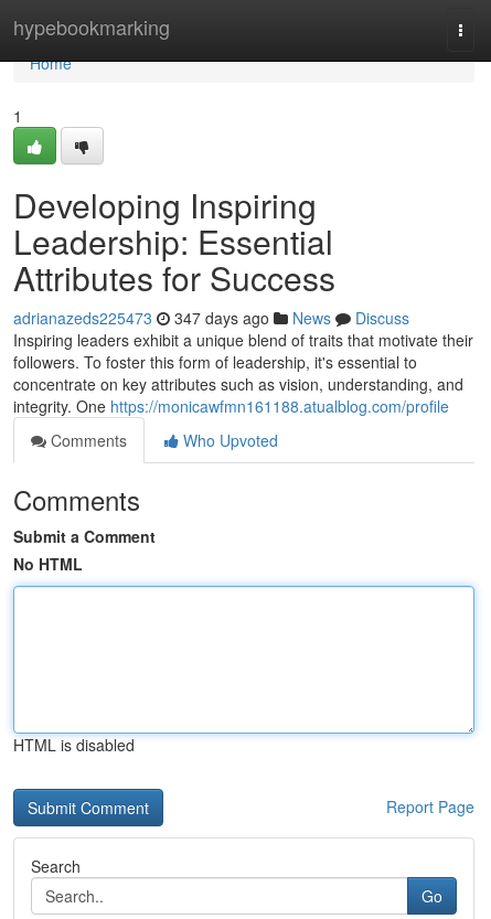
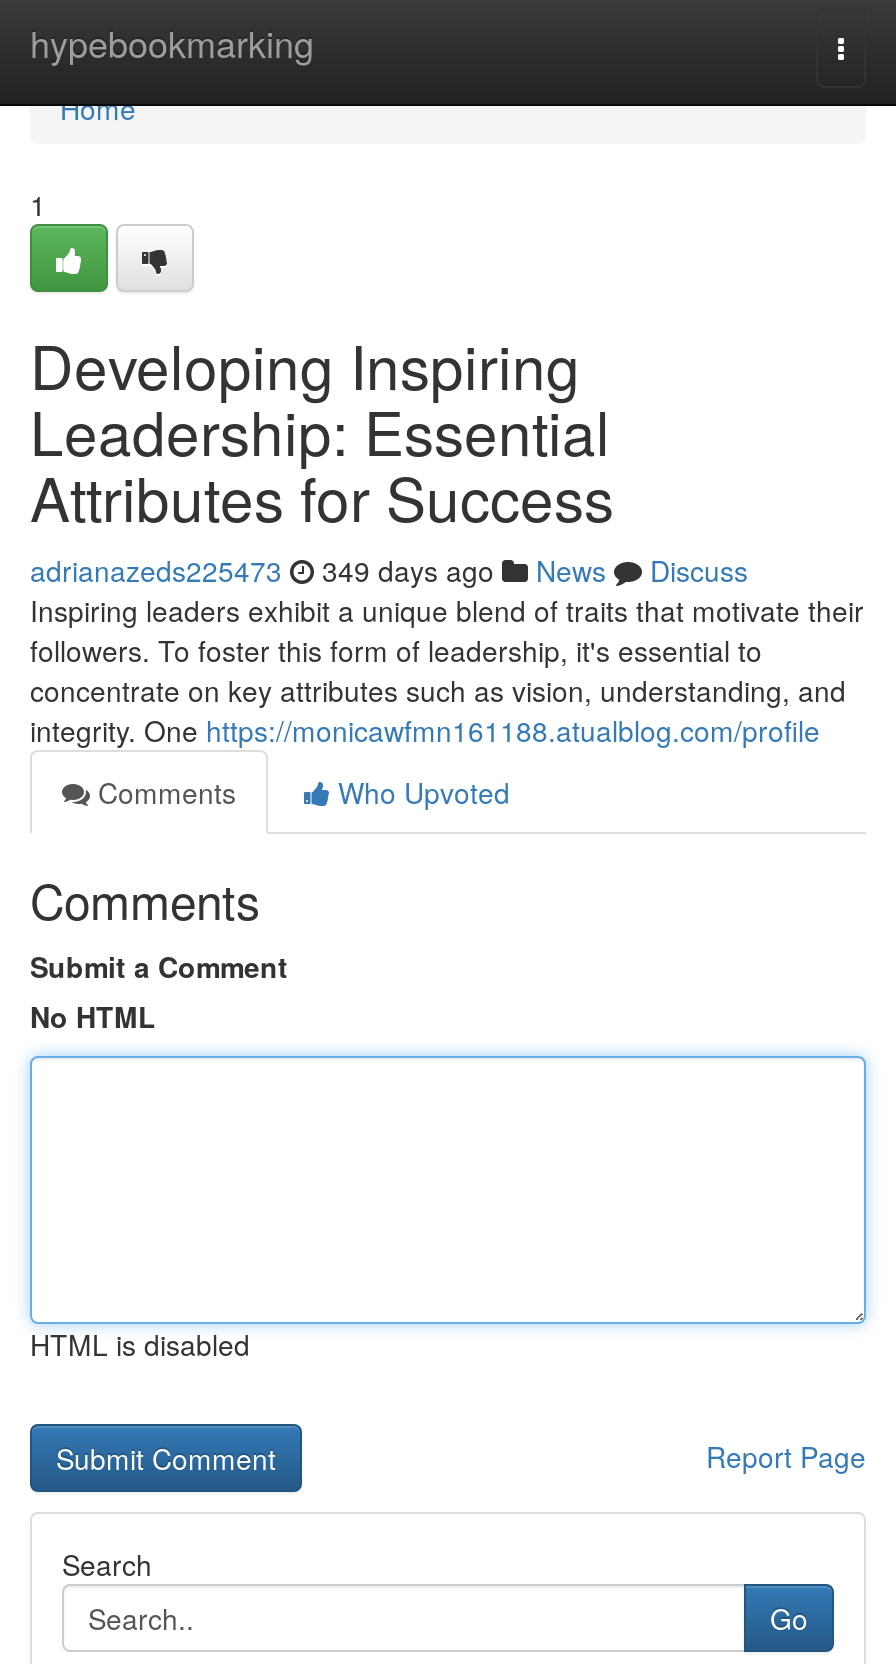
[13,307,409,329] adrianazeds225473 347 days ago News Discuss -> [30,550,748,590] adrianazeds225473 349 days ago News Discuss

